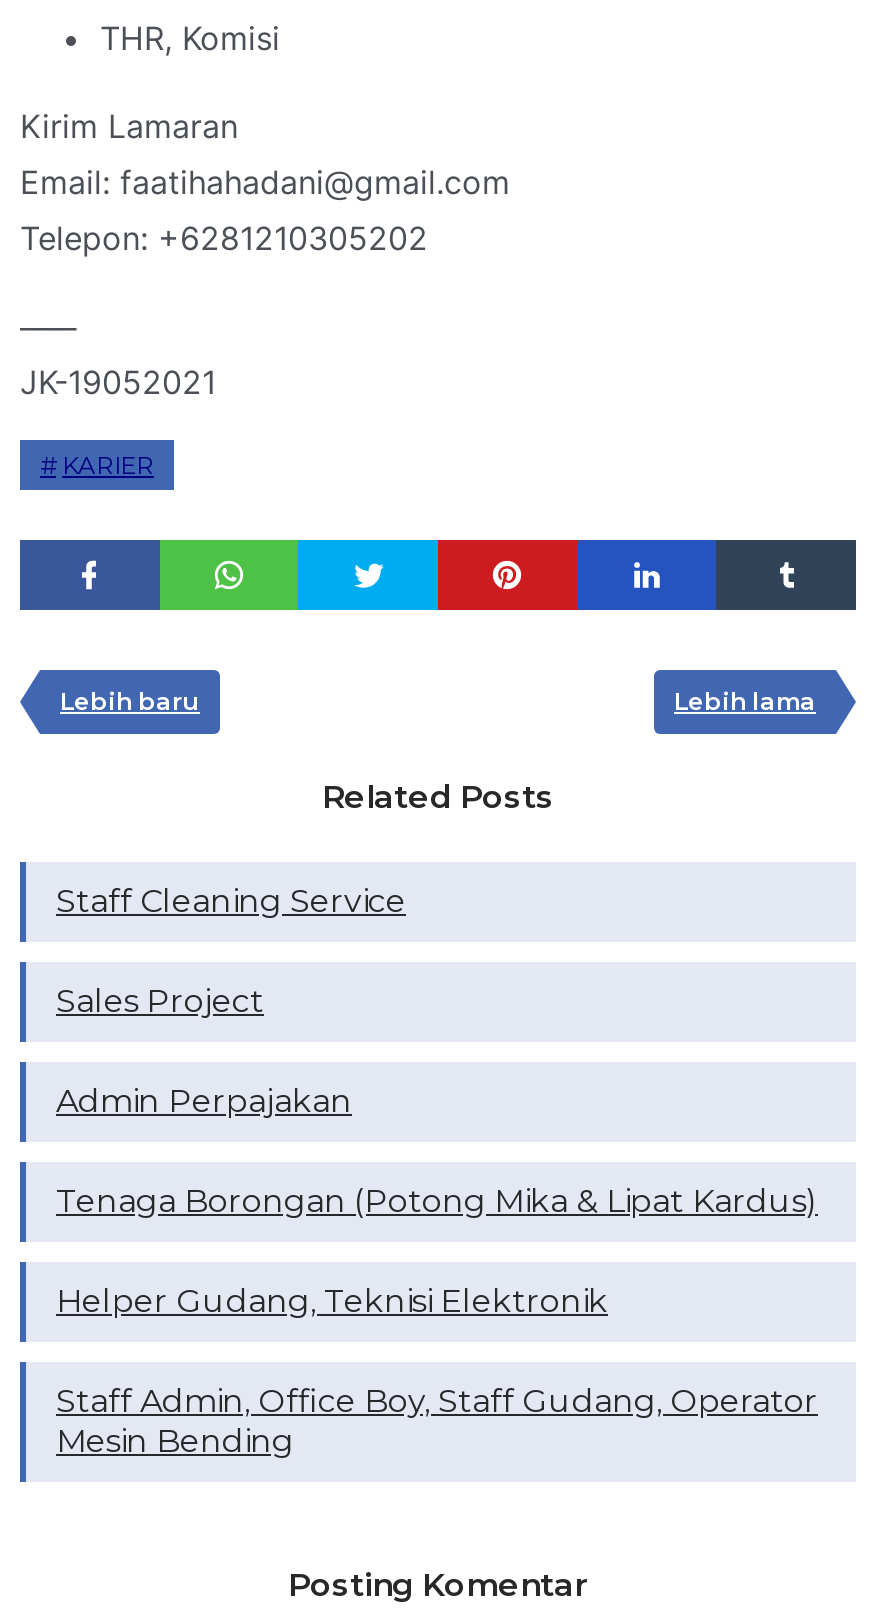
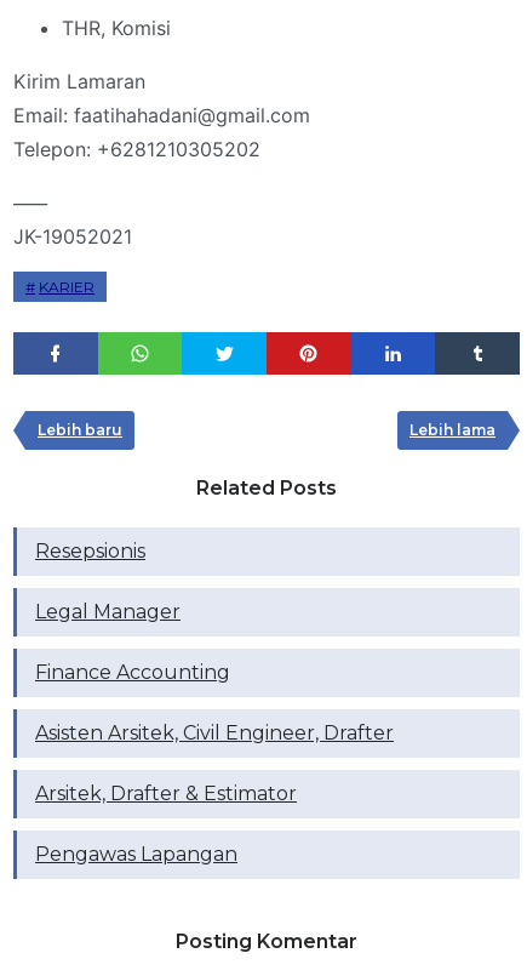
[56,882,406,920] Staff Cleaning Service -> [35,539,145,562] Resepsionis
[56,982,264,1020] Sales Project -> [35,600,181,623] Legal Manager
[56,1082,352,1120] Admin Perpajakan -> [35,661,230,684] Finance Accounting
[56,1182,818,1220] Tenaga Borongan (Potong Mika & Lipat Kardus) -> [35,721,394,744] Asisten Arsitek, Civil Engineer, Drafter
[56,1282,608,1320] Helper Gudang, Teknisi Elektronik -> [35,782,297,805] Arsitek, Drafter & Estimator
[56,1382,818,1460] Staff Admin, Office Boy, Staff Gudang, Operator | Mesin Bending -> [35,843,237,866] Pengawas Lapangan

